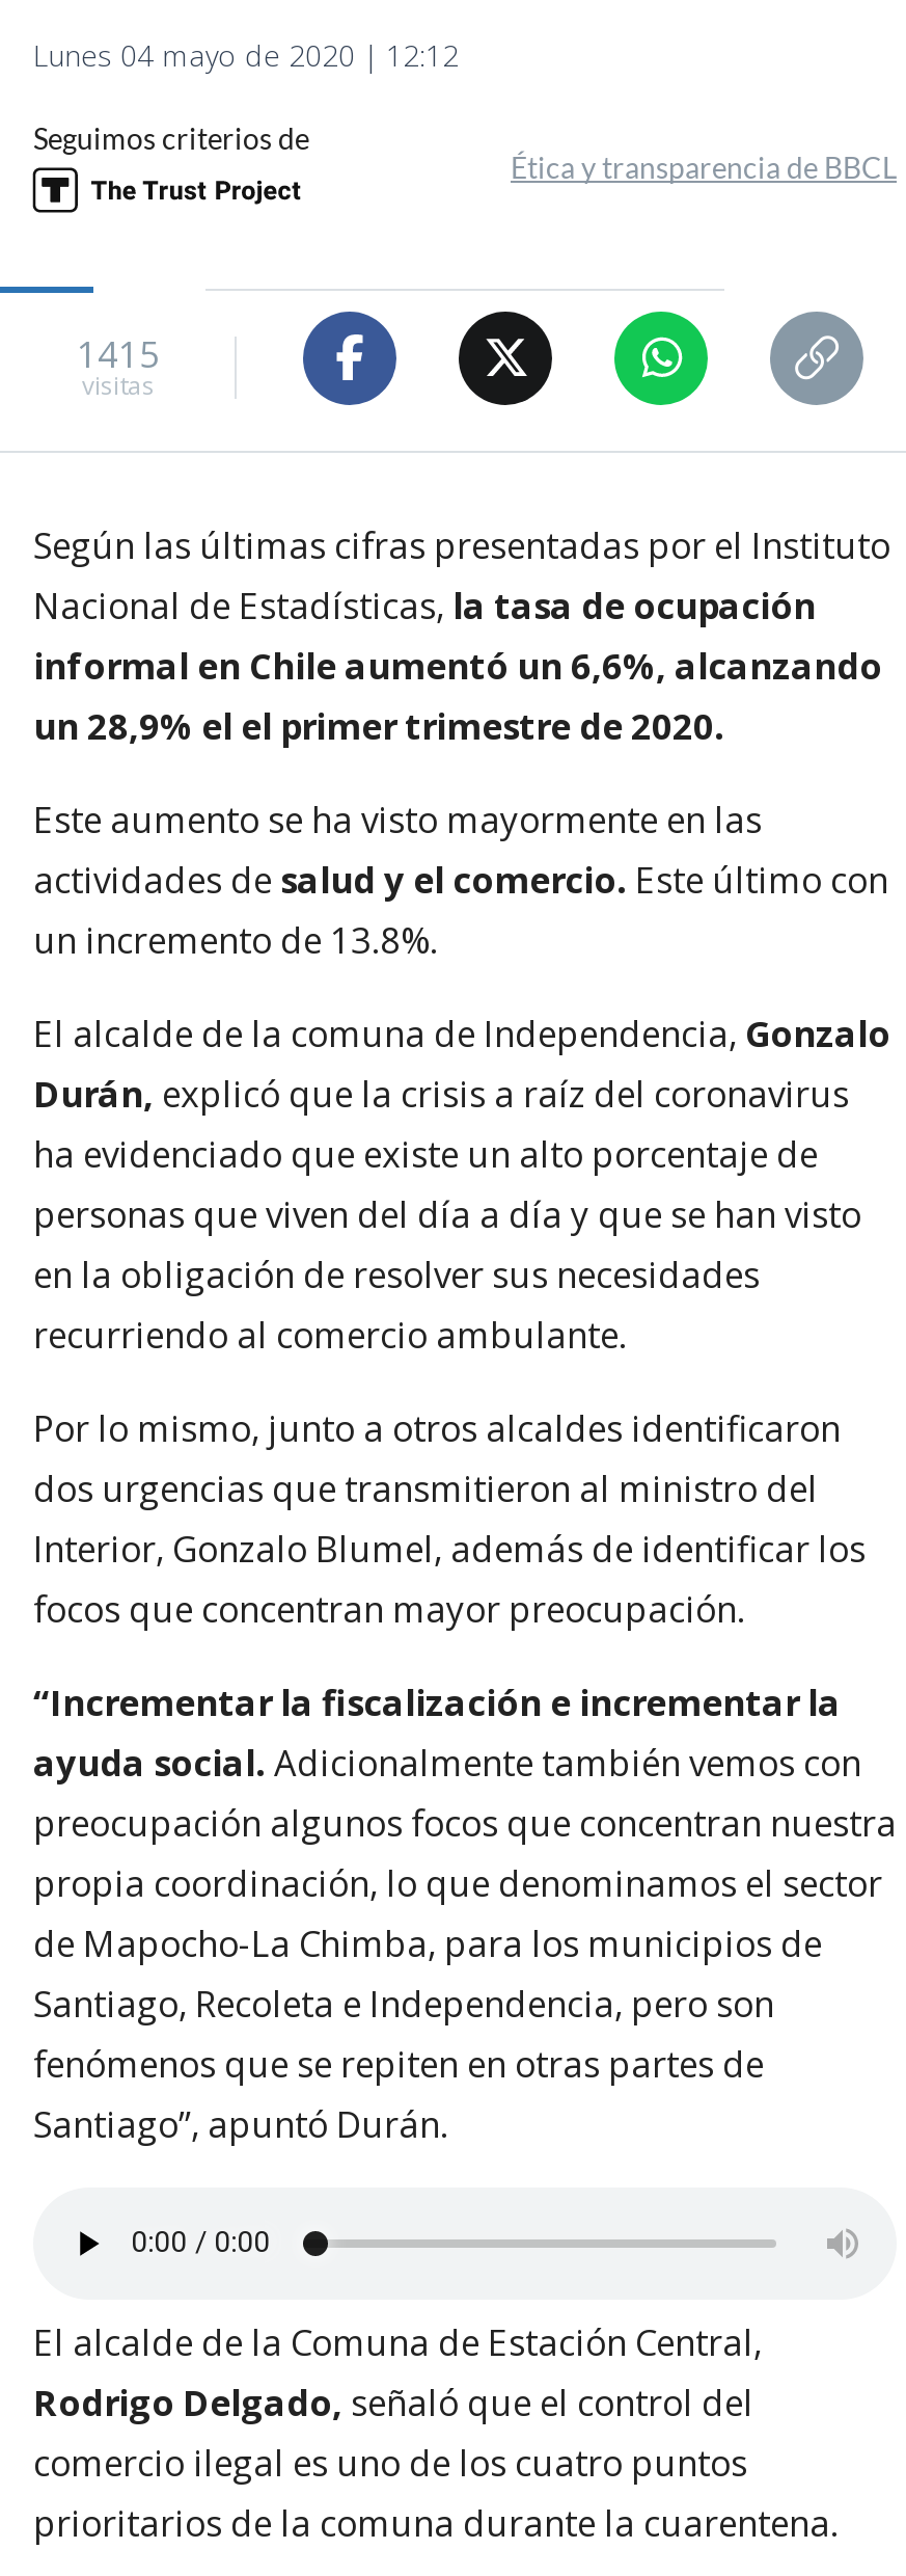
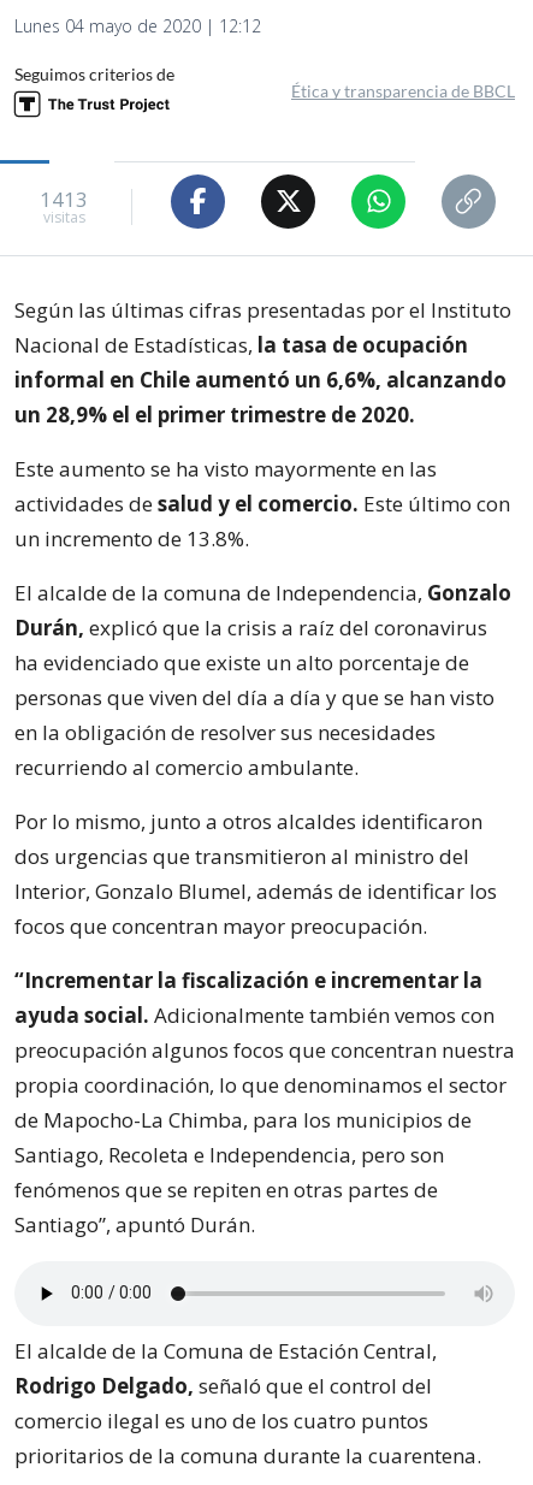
[77,331,160,379] 1415 -> [40,186,88,213] 1413

